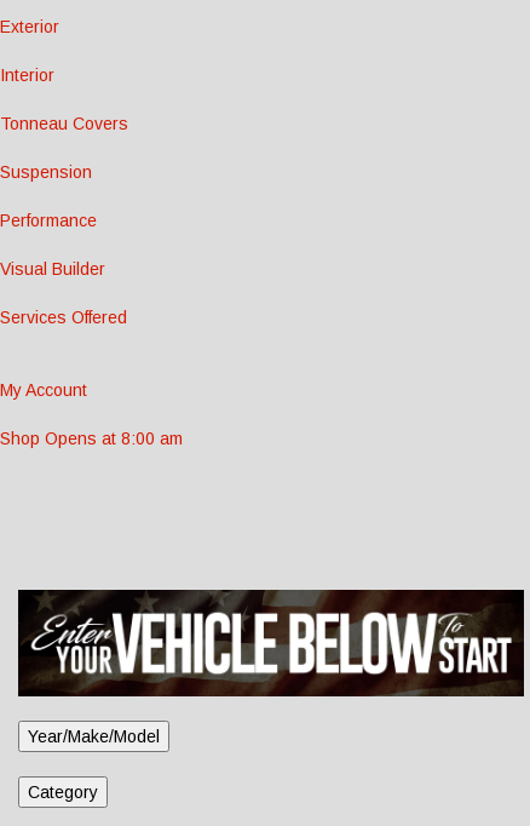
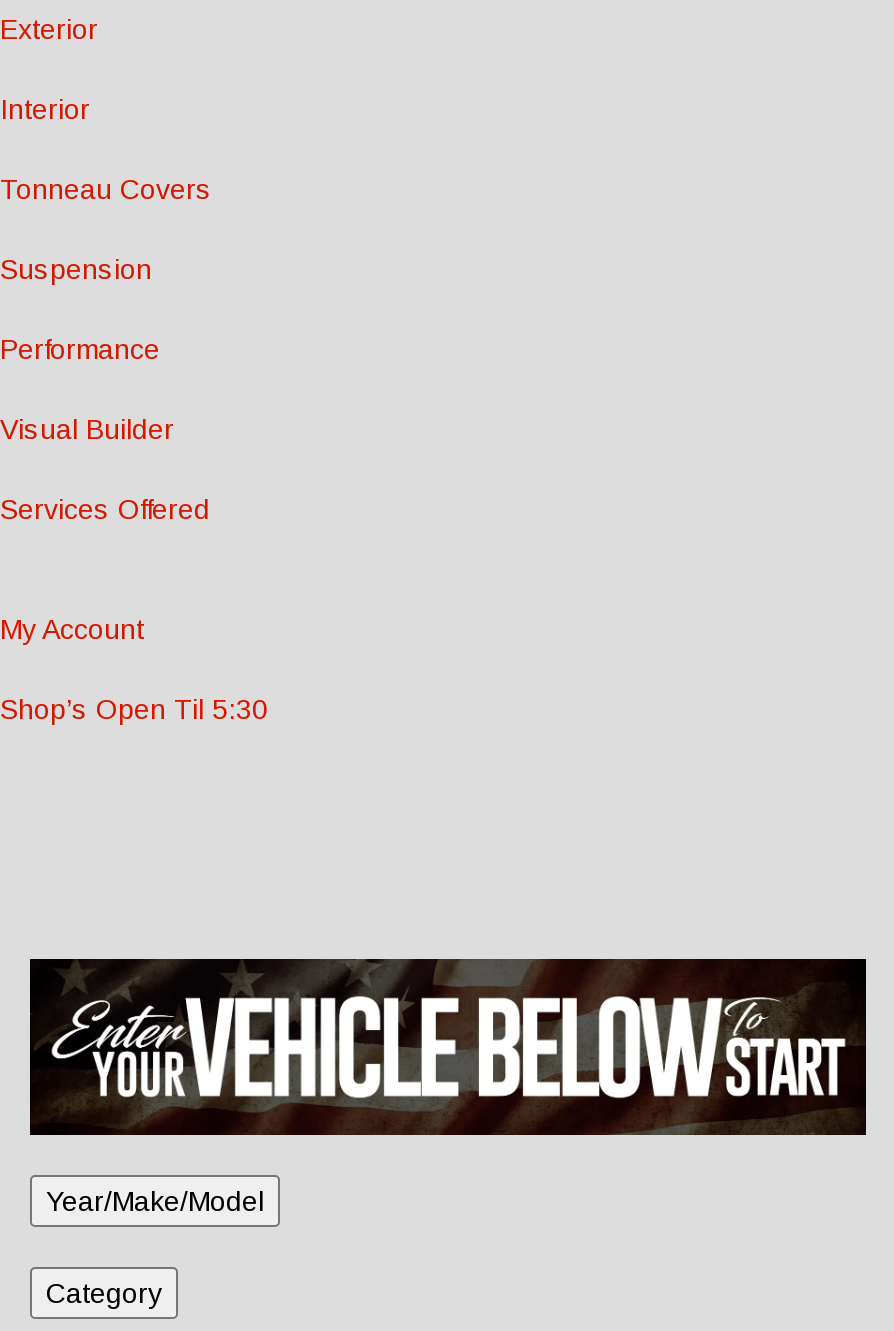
[0,428,183,448] Shop Opens at 8:00 am -> [0,692,268,724] Shop’s Open Til 5:30

